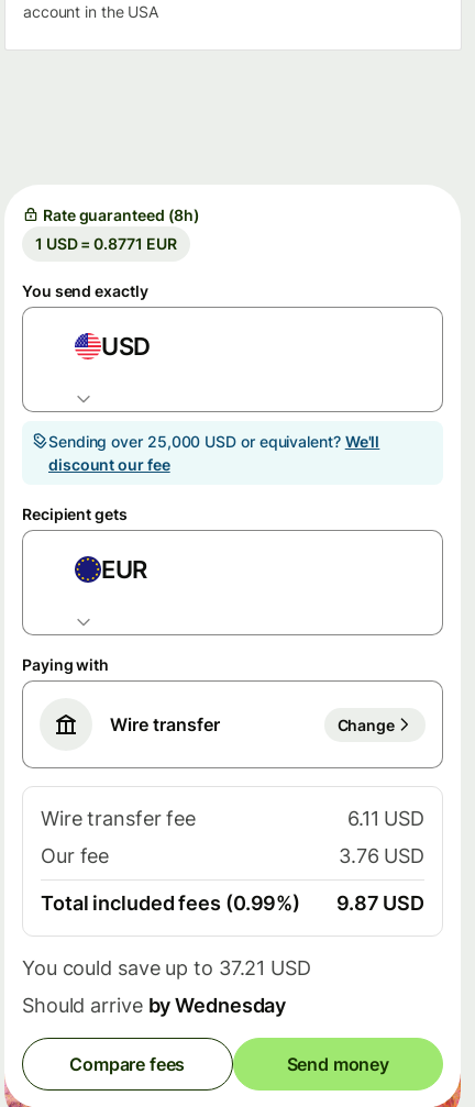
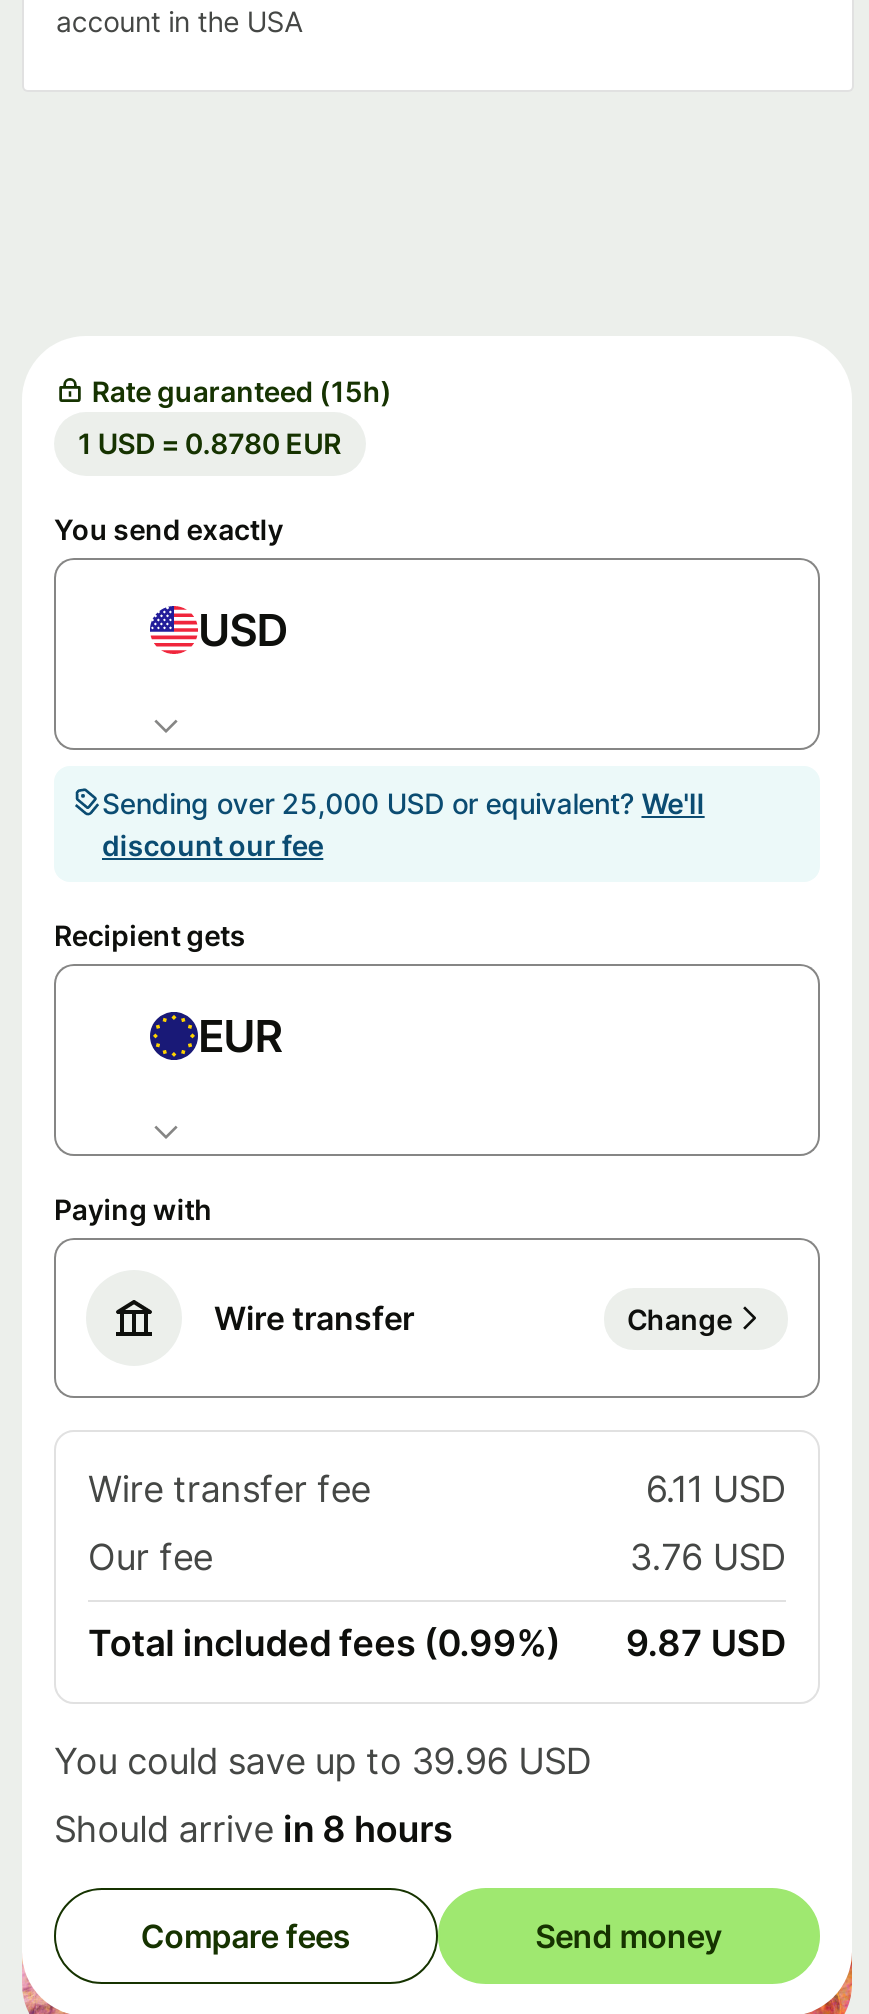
[43,205,200,224] Rate guaranteed (8h) -> [92,373,392,407] Rate guaranteed (15h)
[35,234,176,253] 1 USD = 0.8771 EUR -> [78,426,341,460] 1 USD = 0.8780 EUR
[22,956,311,979] You could save up to 37.21 USD -> [54,1740,592,1782] You could save up to 39.96 USD
[22,994,286,1017] Should arrive by Wednesday -> [54,1808,453,1850] Should arrive in 8 hours

